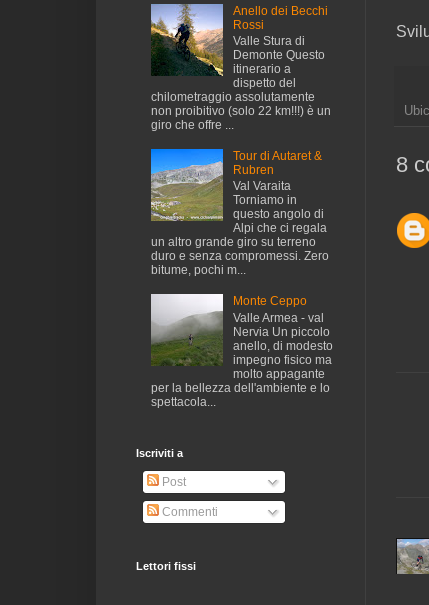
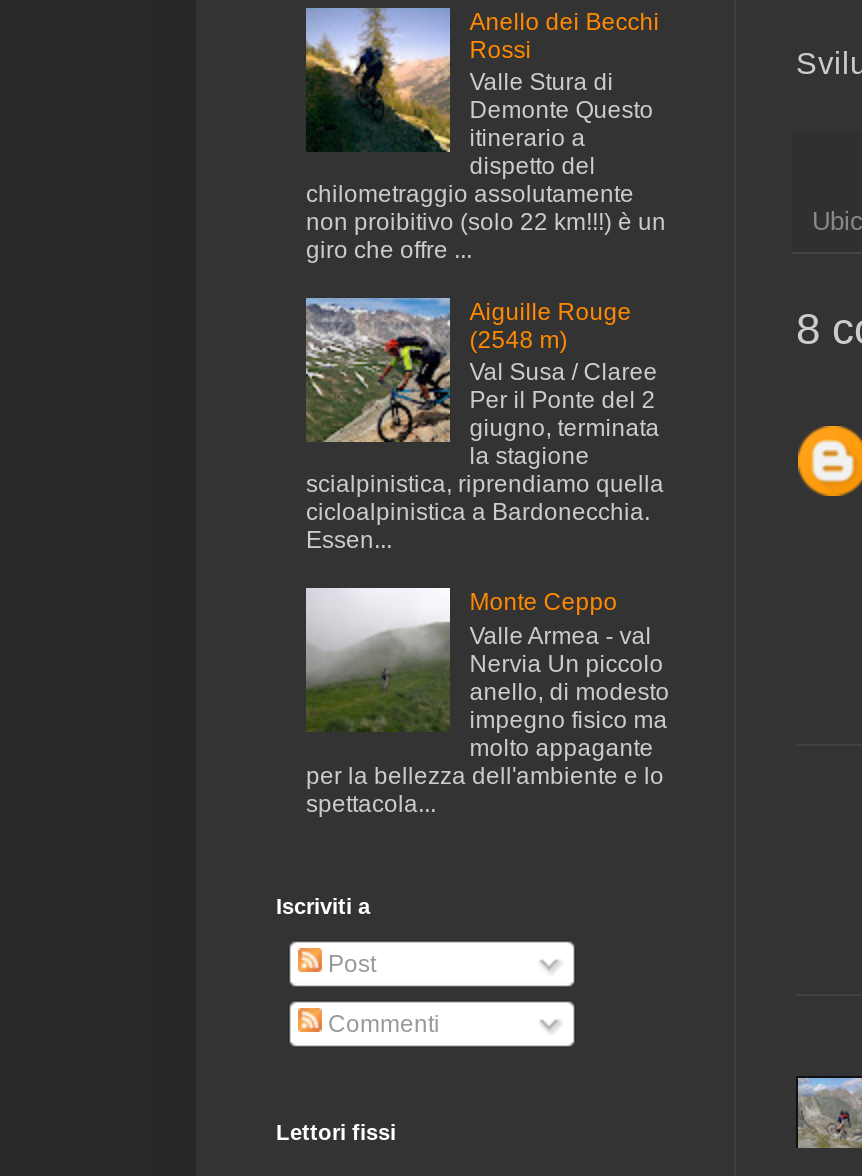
[150,148,329,277] [image] | Tour di Autaret & | Rubren | Val Varaita | Torniamo in | questo angolo di | Alpi che ci regala | un altro grande giro su terreno | duro e senza compromessi. Zero | bitume, pochi m... -> [304,296,664,555] [image] | Aiguille Rouge | (2548 m) | Val Susa / Claree | Per il Ponte del 2 | giugno, terminata | la stagione | scialpinistica, riprendiamo quella | cicloalpinistica a Bardonecchia. | Essen...

